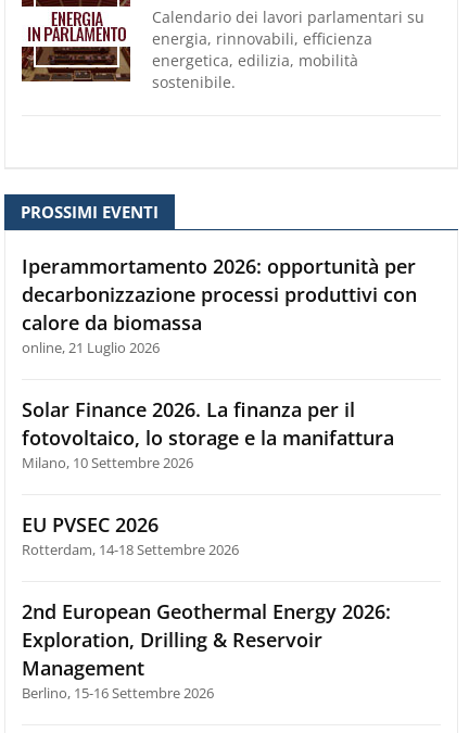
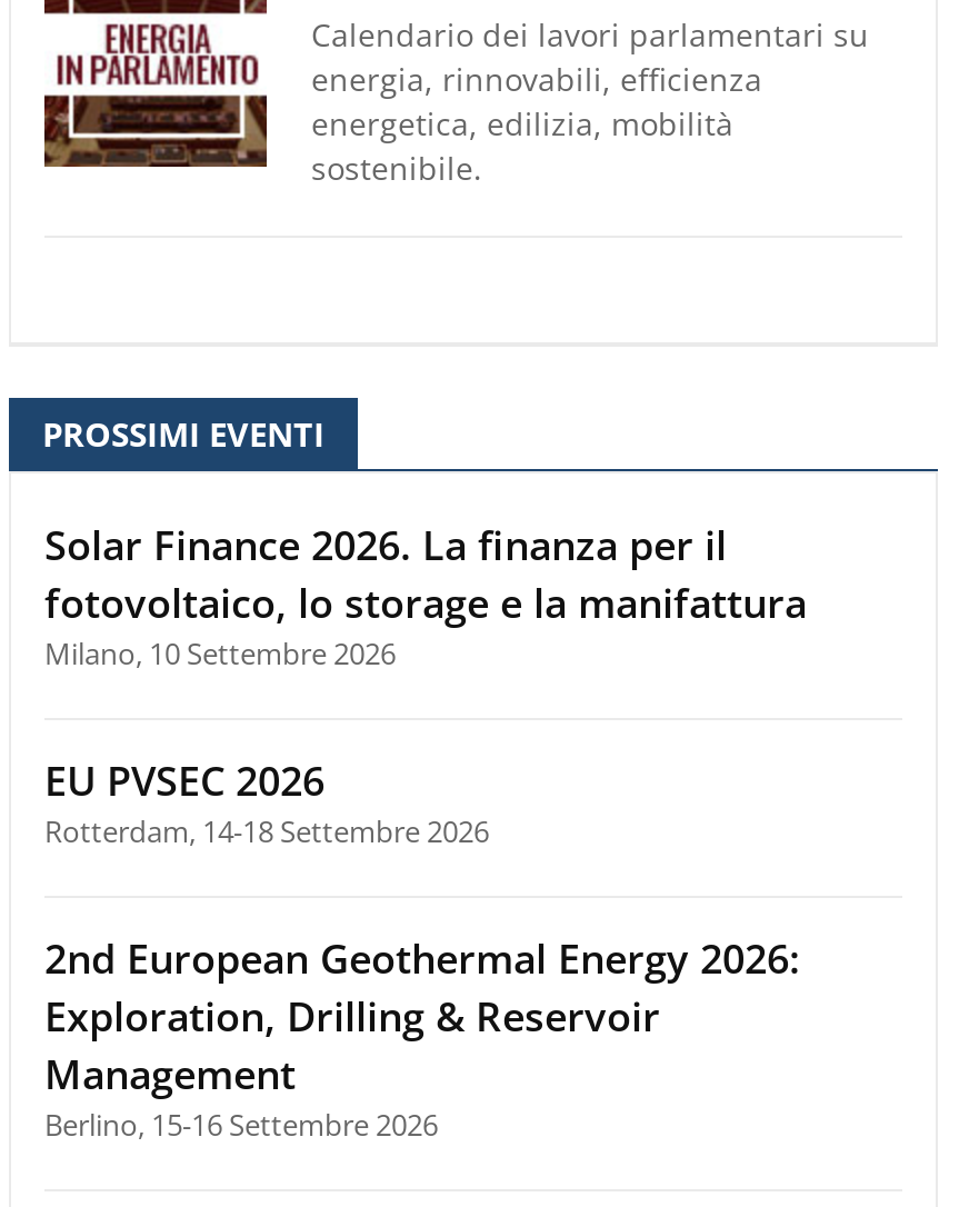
[22,253,417,357] Iperammortamento 2026: opportunità per | decarbonizzazione processi produttivi con | calore da biomassa | online, 21 Luglio 2026 -> none

